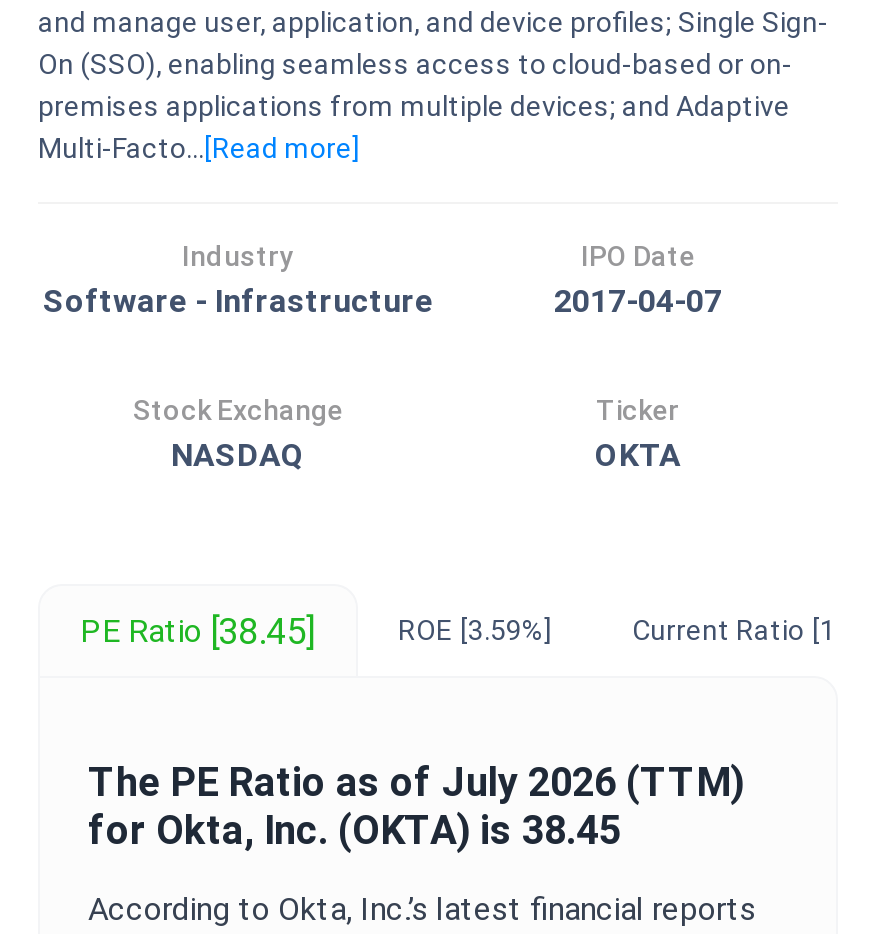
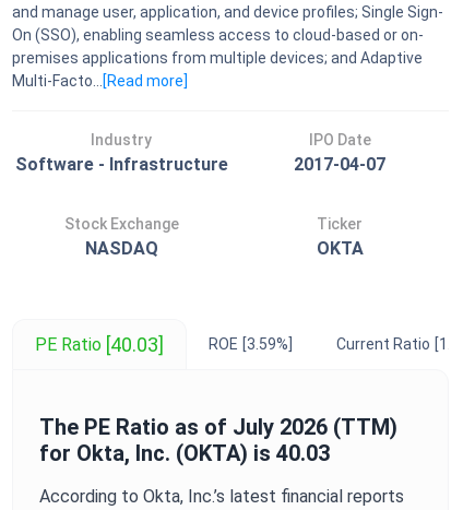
[80,610,316,652] PE Ratio [38.45] -> [35,333,164,356] PE Ratio [40.03]
[88,806,620,854] for Okta, Inc. (OKTA) is 38.45 -> [39,440,330,466] for Okta, Inc. (OKTA) is 40.03

